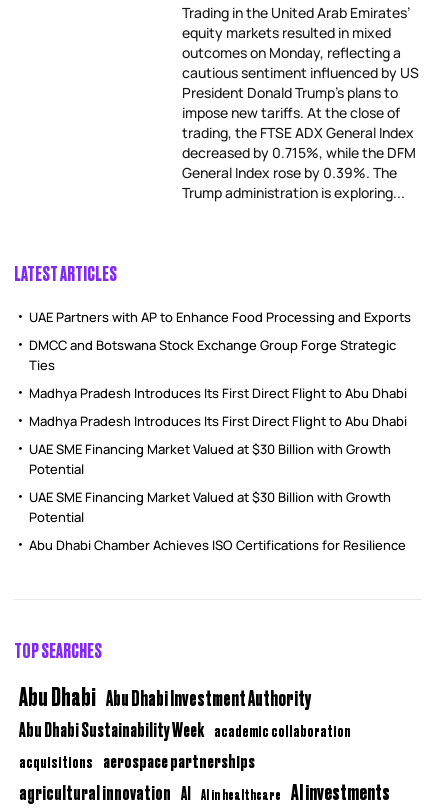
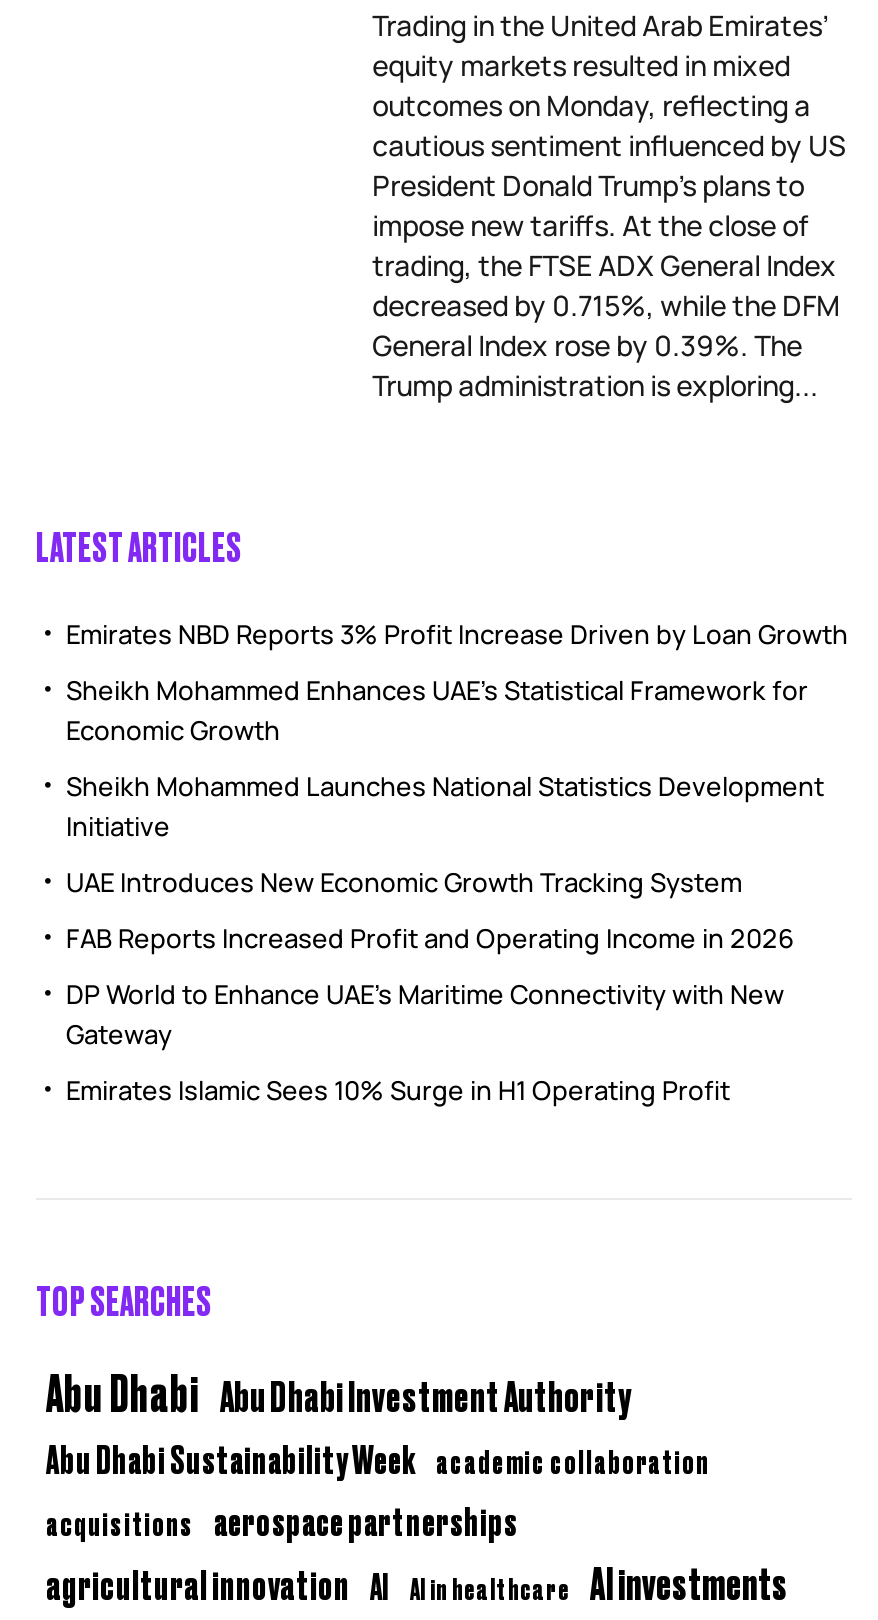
[29,308,411,326] UAE Partners with AP to Enhance Food Processing and Exports -> [66,616,848,652] Emirates NBD Reports 3% Profit Increase Driven by Loan Growth
[29,336,396,374] DMCC and Botswana Stock Exchange Group Forge Strategic | Ties -> [66,672,808,748] Sheikh Mohammed Enhances UAE’s Statistical Framework for | Economic Growth
[29,384,407,402] Madhya Pradesh Introduces Its First Direct Flight to Abu Dhabi -> [66,768,824,844] Sheikh Mohammed Launches National Statistics Development | Initiative
[29,412,407,430] Madhya Pradesh Introduces Its First Direct Flight to Abu Dhabi -> [66,864,742,900] UAE Introduces New Economic Growth Tracking System
[29,440,391,478] UAE SME Financing Market Valued at $30 Billion with Growth | Potential -> [66,920,794,956] FAB Reports Increased Profit and Operating Income in 2026
[29,488,391,526] UAE SME Financing Market Valued at $30 Billion with Growth | Potential -> [66,976,784,1052] DP World to Enhance UAE’s Maritime Connectivity with New | Gateway
[29,536,406,554] Abu Dhabi Chamber Achieves ISO Certifications for Resilience -> [66,1072,730,1108] Emirates Islamic Sees 10% Surge in H1 Operating Profit

